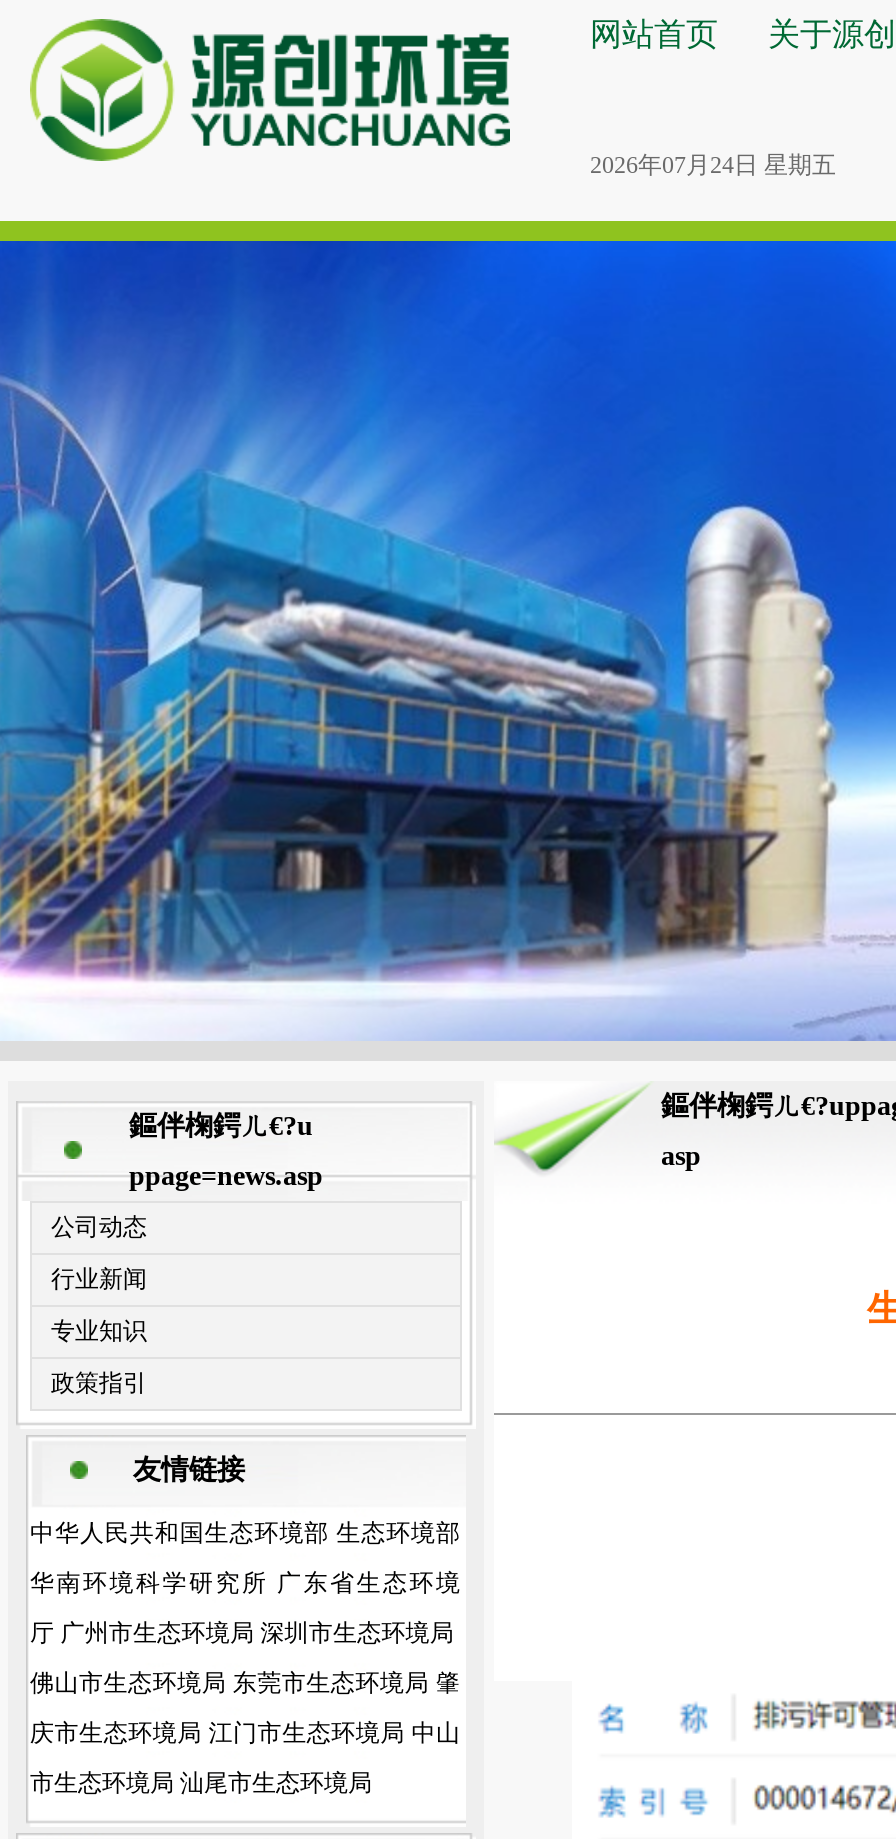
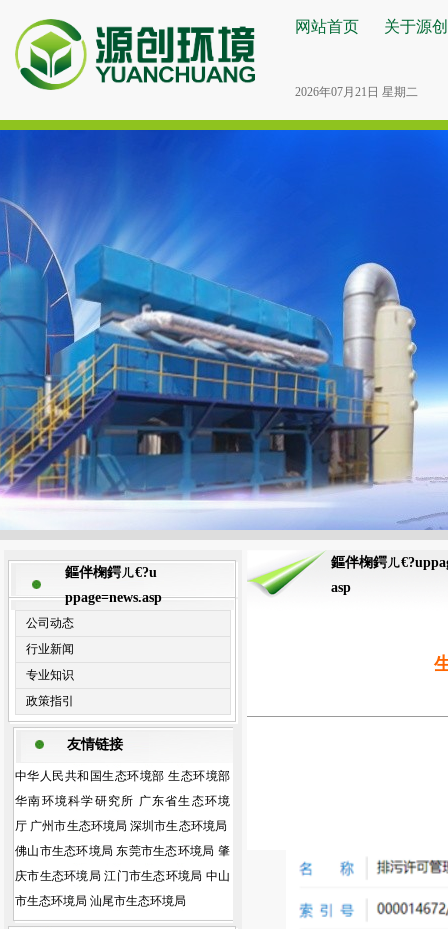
[590,151,836,179] 2026年07月24日 星期五 -> [295,85,418,99] 2026年07月21日 星期二

